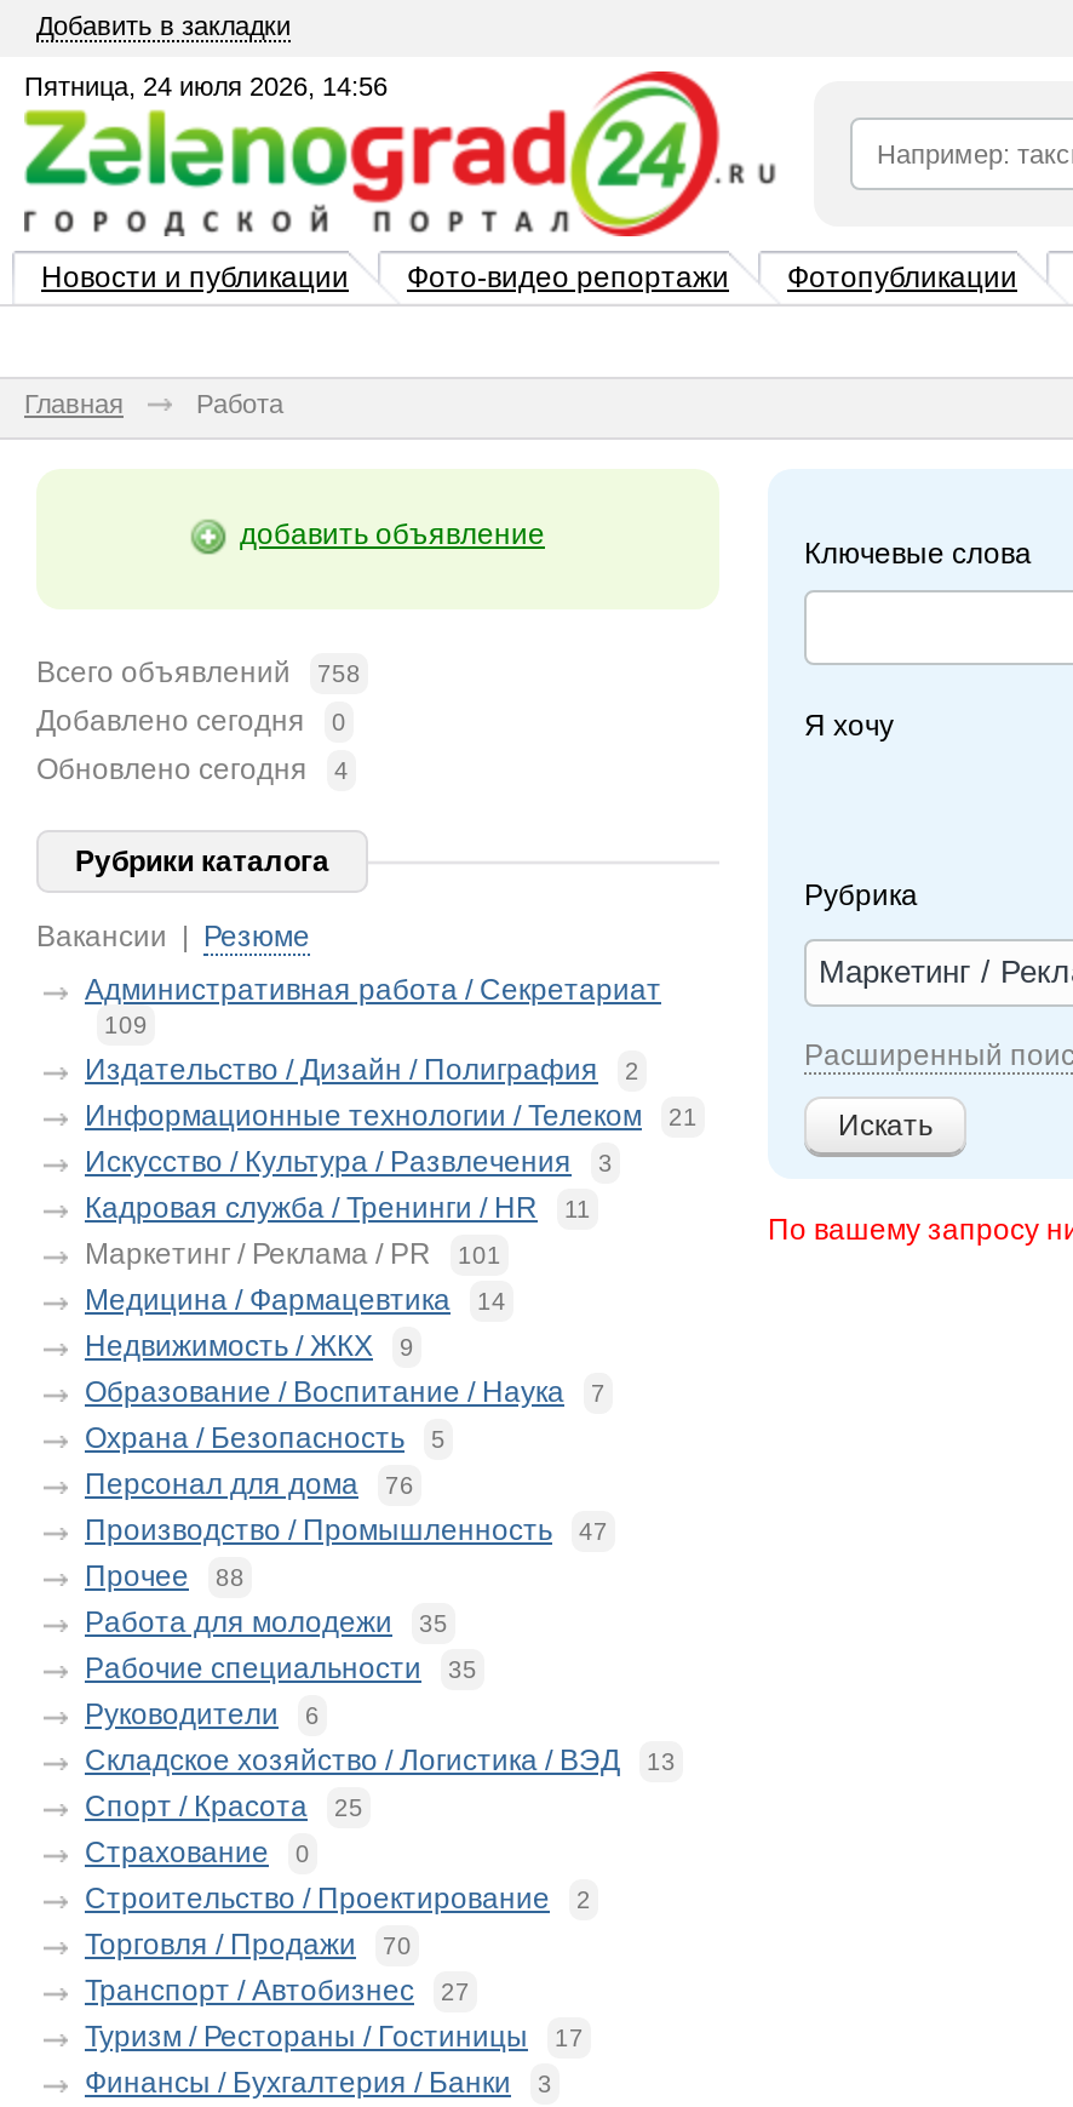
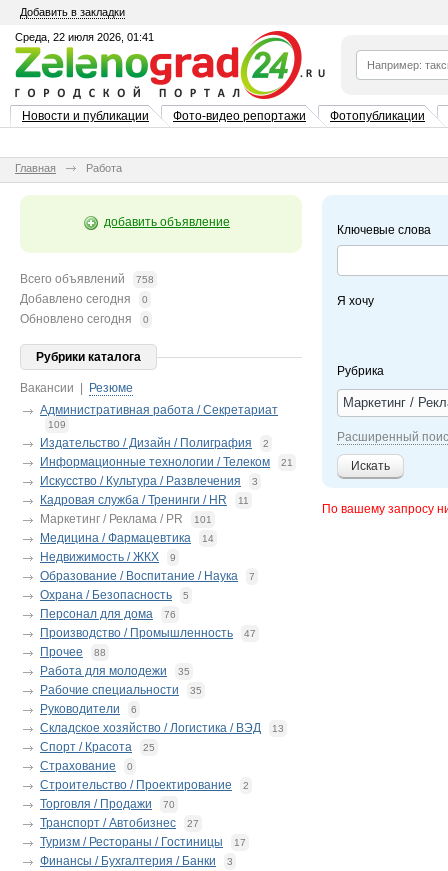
[24,71,388,101] Пятница, 24 июля 2026, 14:56 -> [15,31,154,43] Среда, 22 июля 2026, 01:41
[36,752,349,786] Обновлено сегодня 4 -> [20,312,149,326] Обновлено сегодня 0

